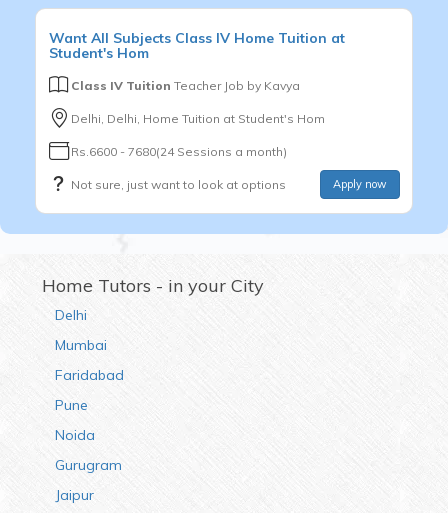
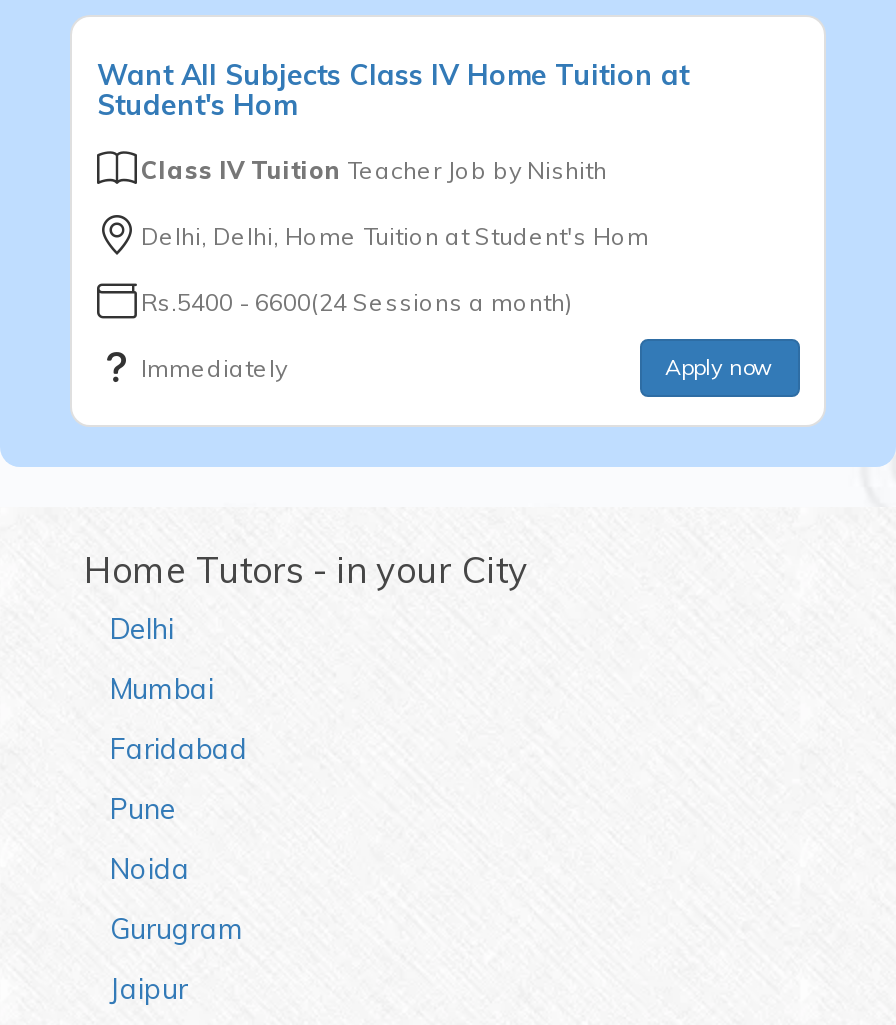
[70,78,299,93] Class IV Tuition Teacher Job by Kavya -> [141,155,607,185] Class IV Tuition Teacher Job by Nishith
[70,144,286,159] Rs.6600 - 7680(24 Sessions a month) -> [141,287,573,317] Rs.5400 - 6600(24 Sessions a month)
[70,177,285,192] Not sure, just want to look at options -> [141,353,287,383] Immediately

